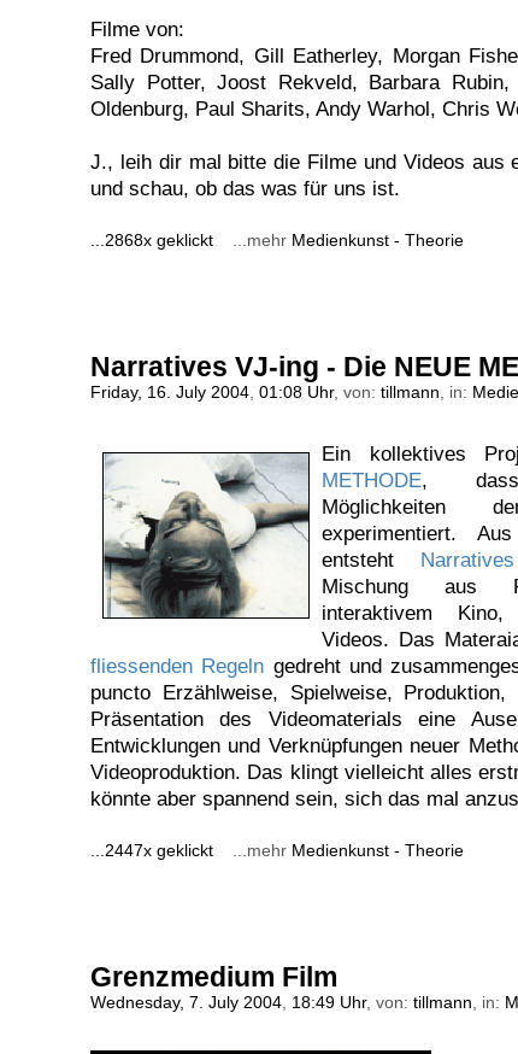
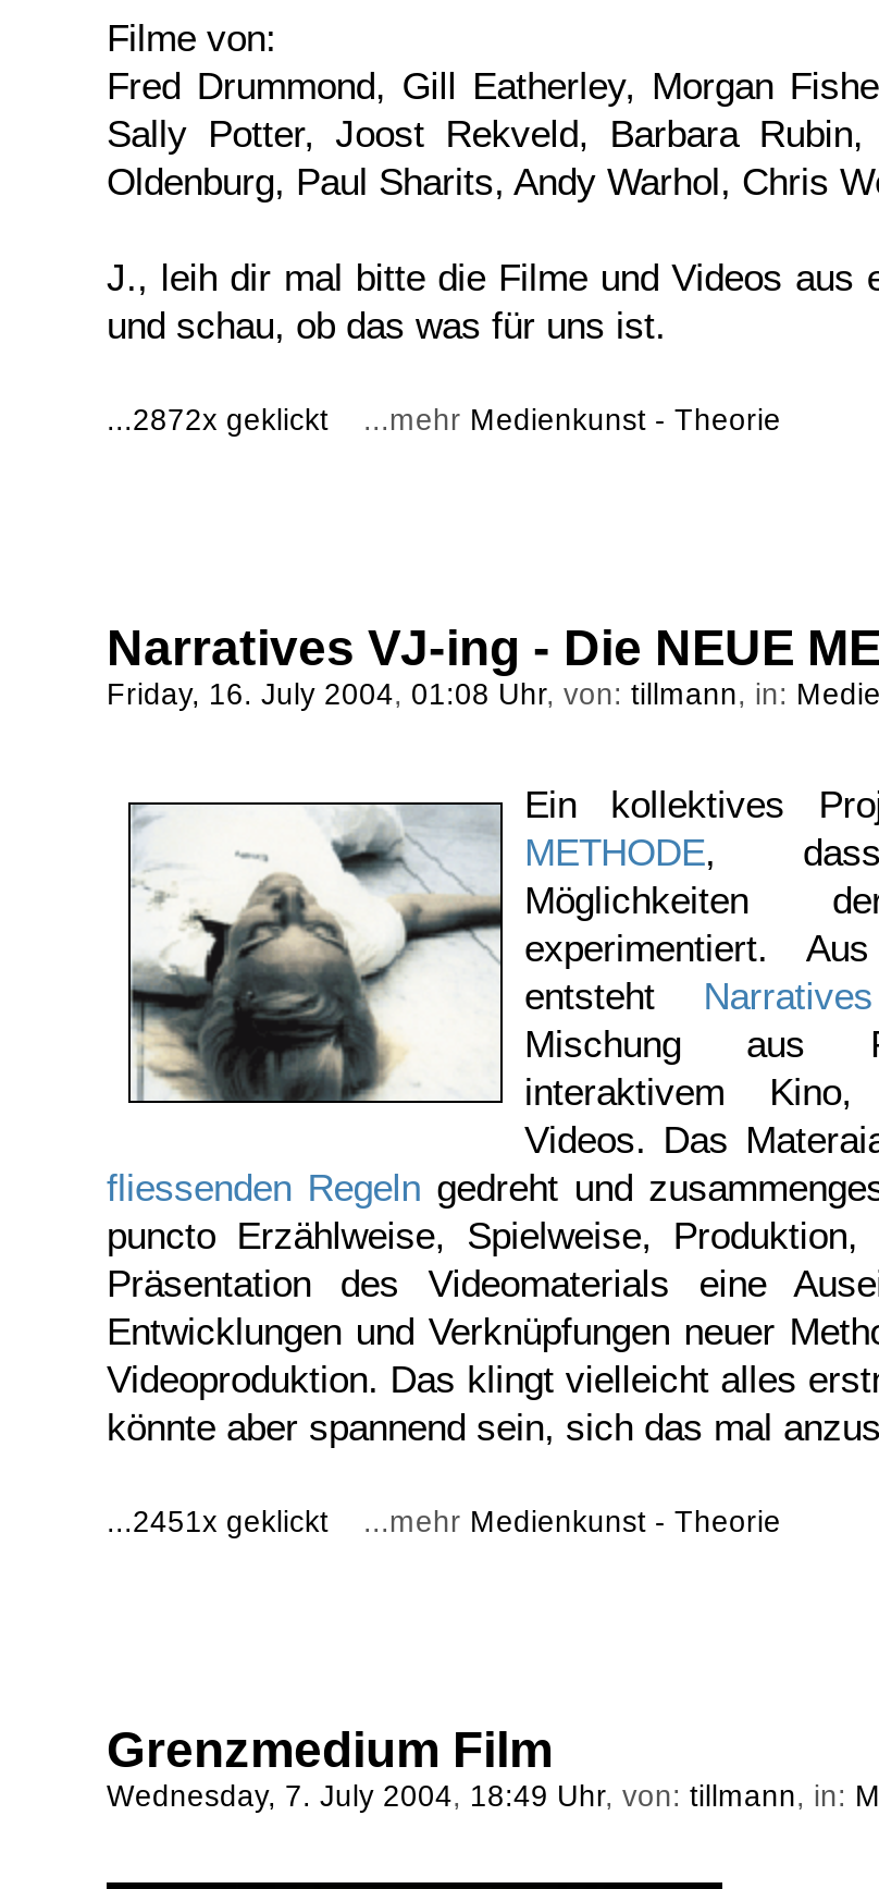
[90,232,464,250] ...2868x geklickt...mehr Medienkunst - Theorie -> [107,404,781,437] ...2872x geklickt...mehr Medienkunst - Theorie
[90,842,464,860] ...2447x geklickt...mehr Medienkunst - Theorie -> [107,1506,781,1538] ...2451x geklickt...mehr Medienkunst - Theorie

